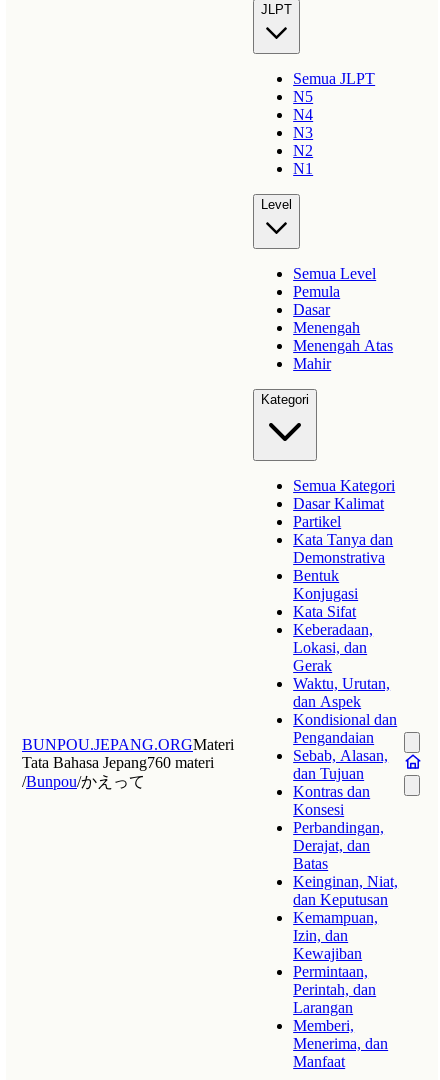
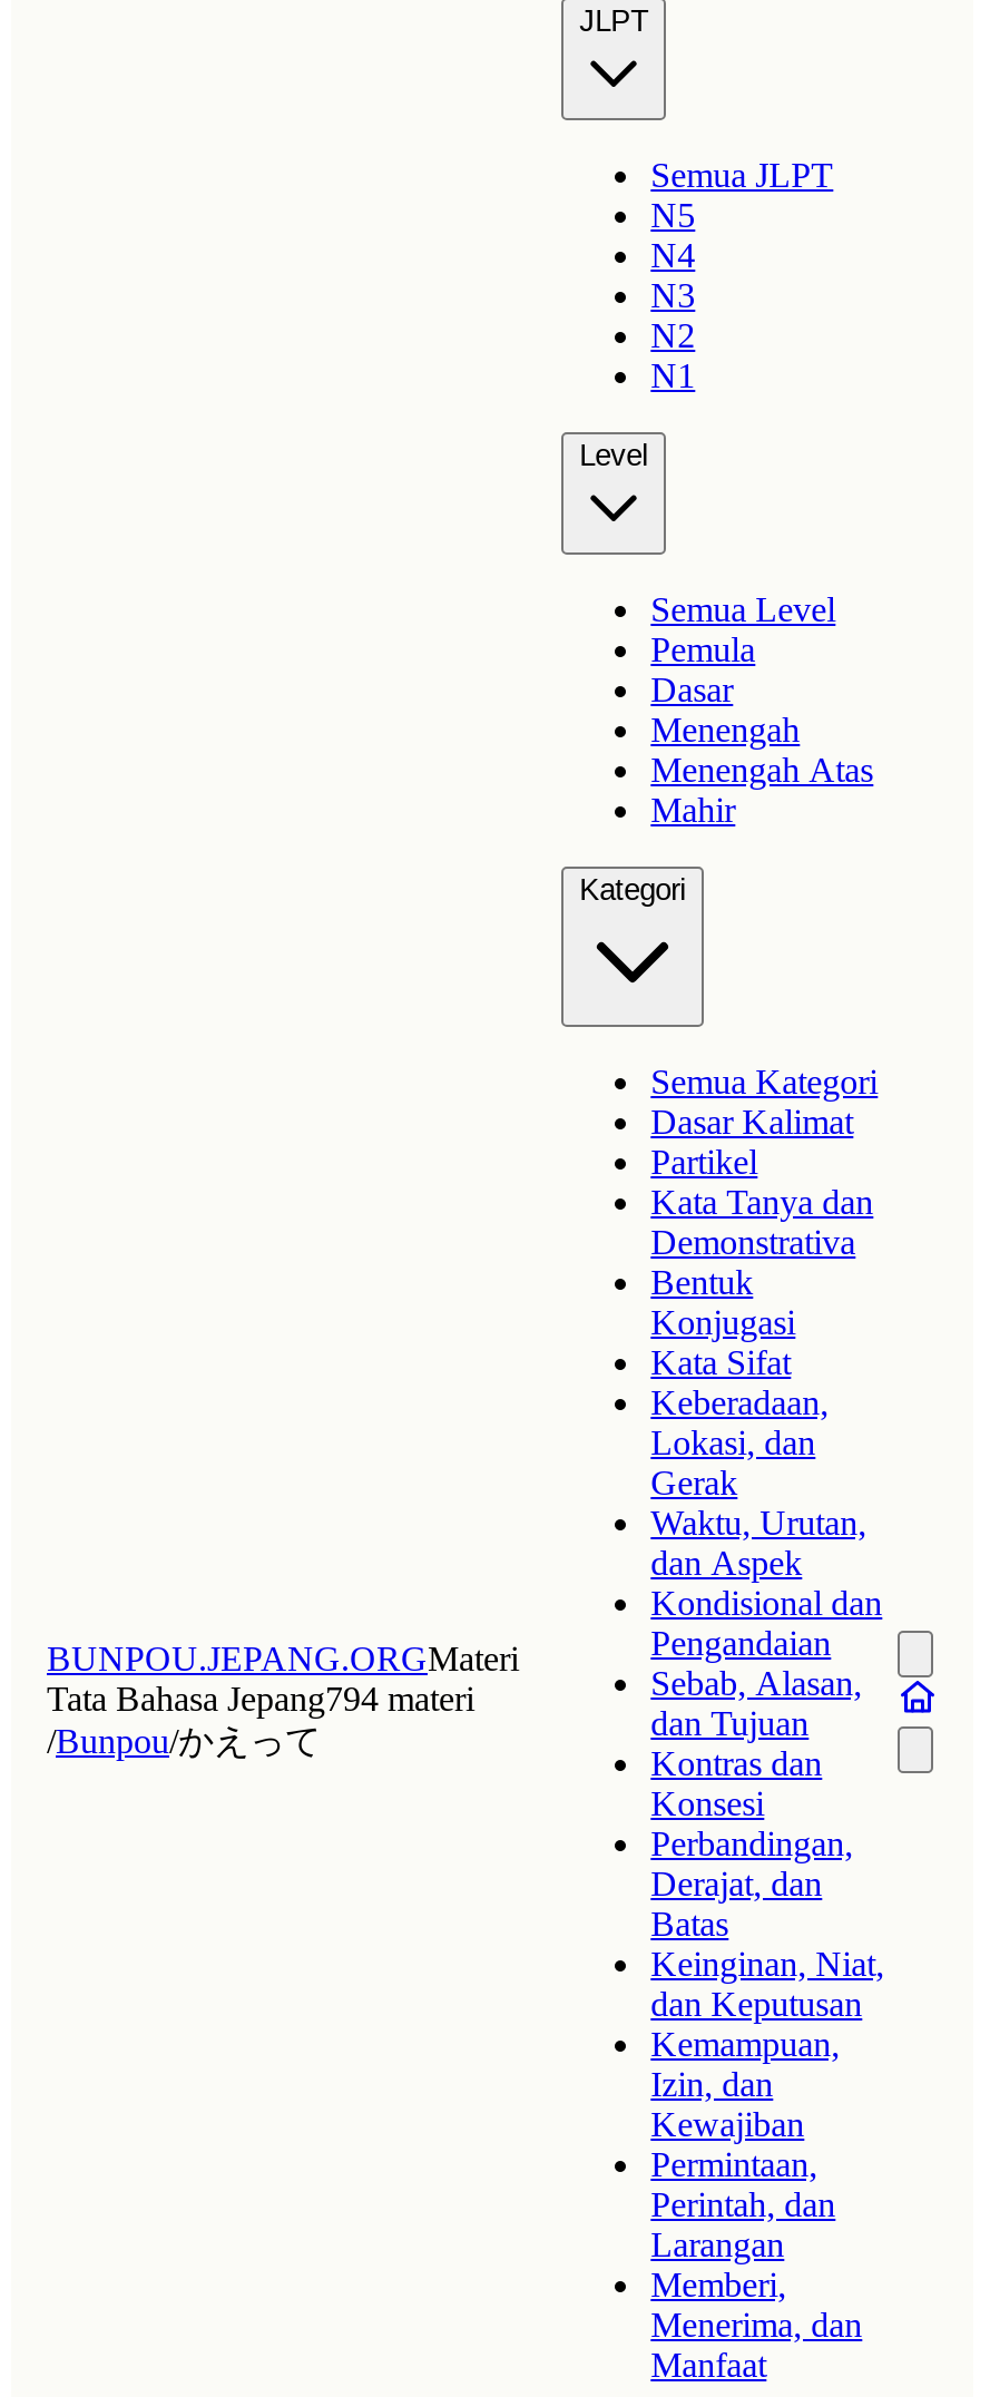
[22,754,214,771] Tata Bahasa Jepang760 materi -> [47,1679,474,1717] Tata Bahasa Jepang794 materi

